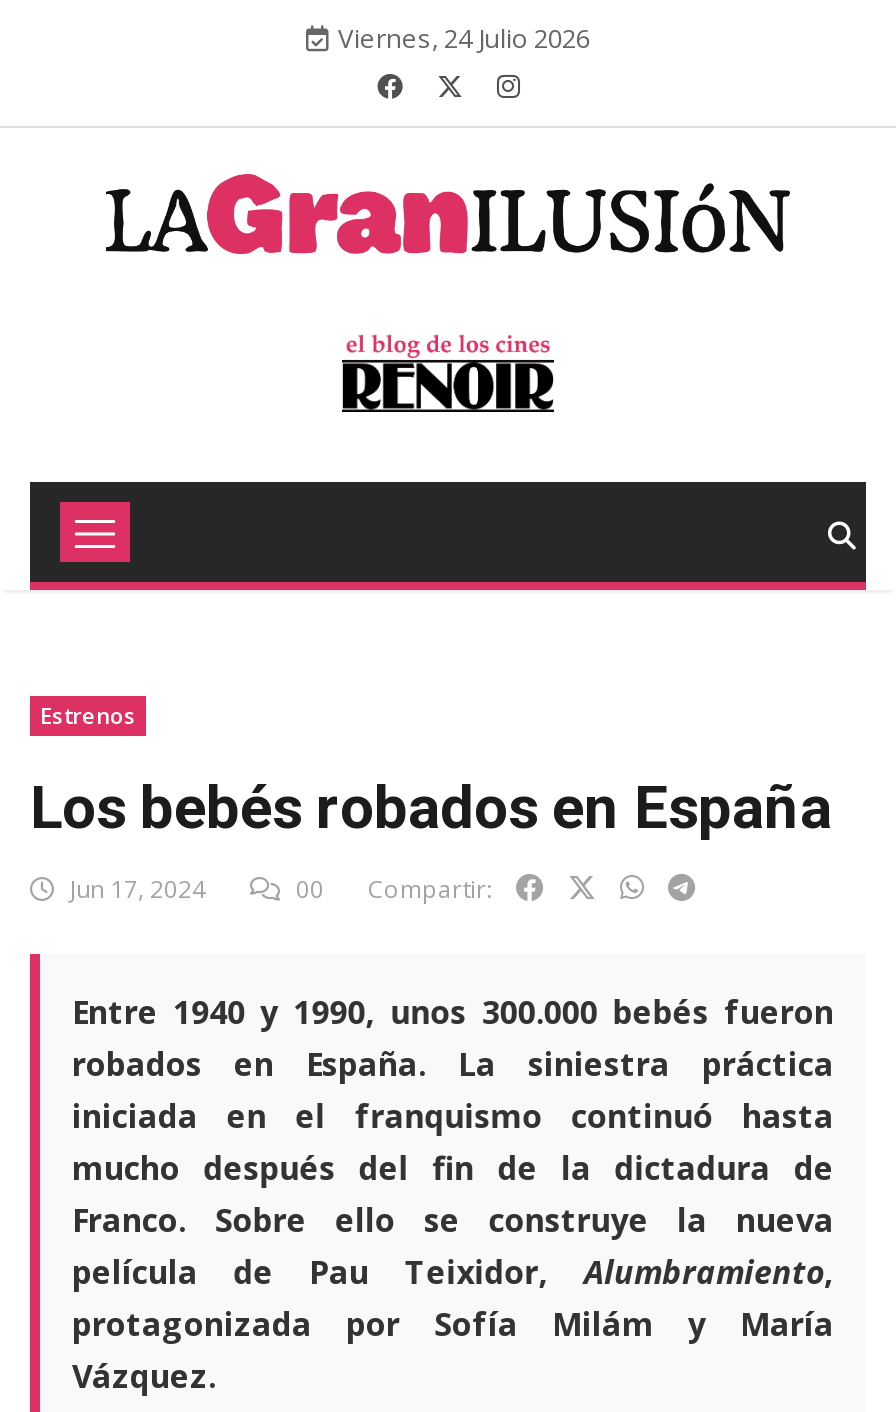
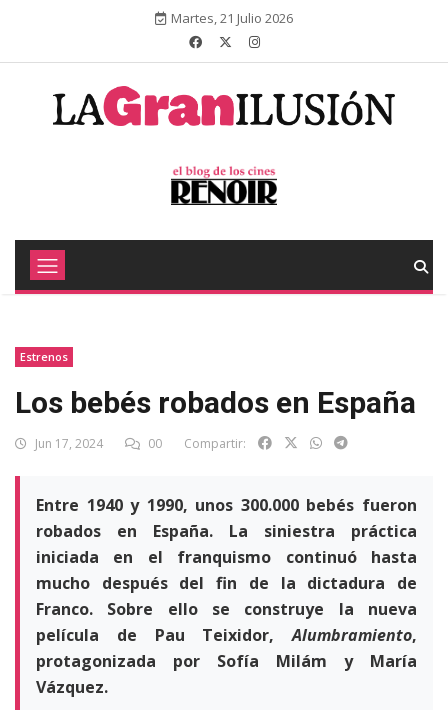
[338,20,590,56] Viernes, 24 Julio 2026 -> [171,9,293,27] Martes, 21 Julio 2026

